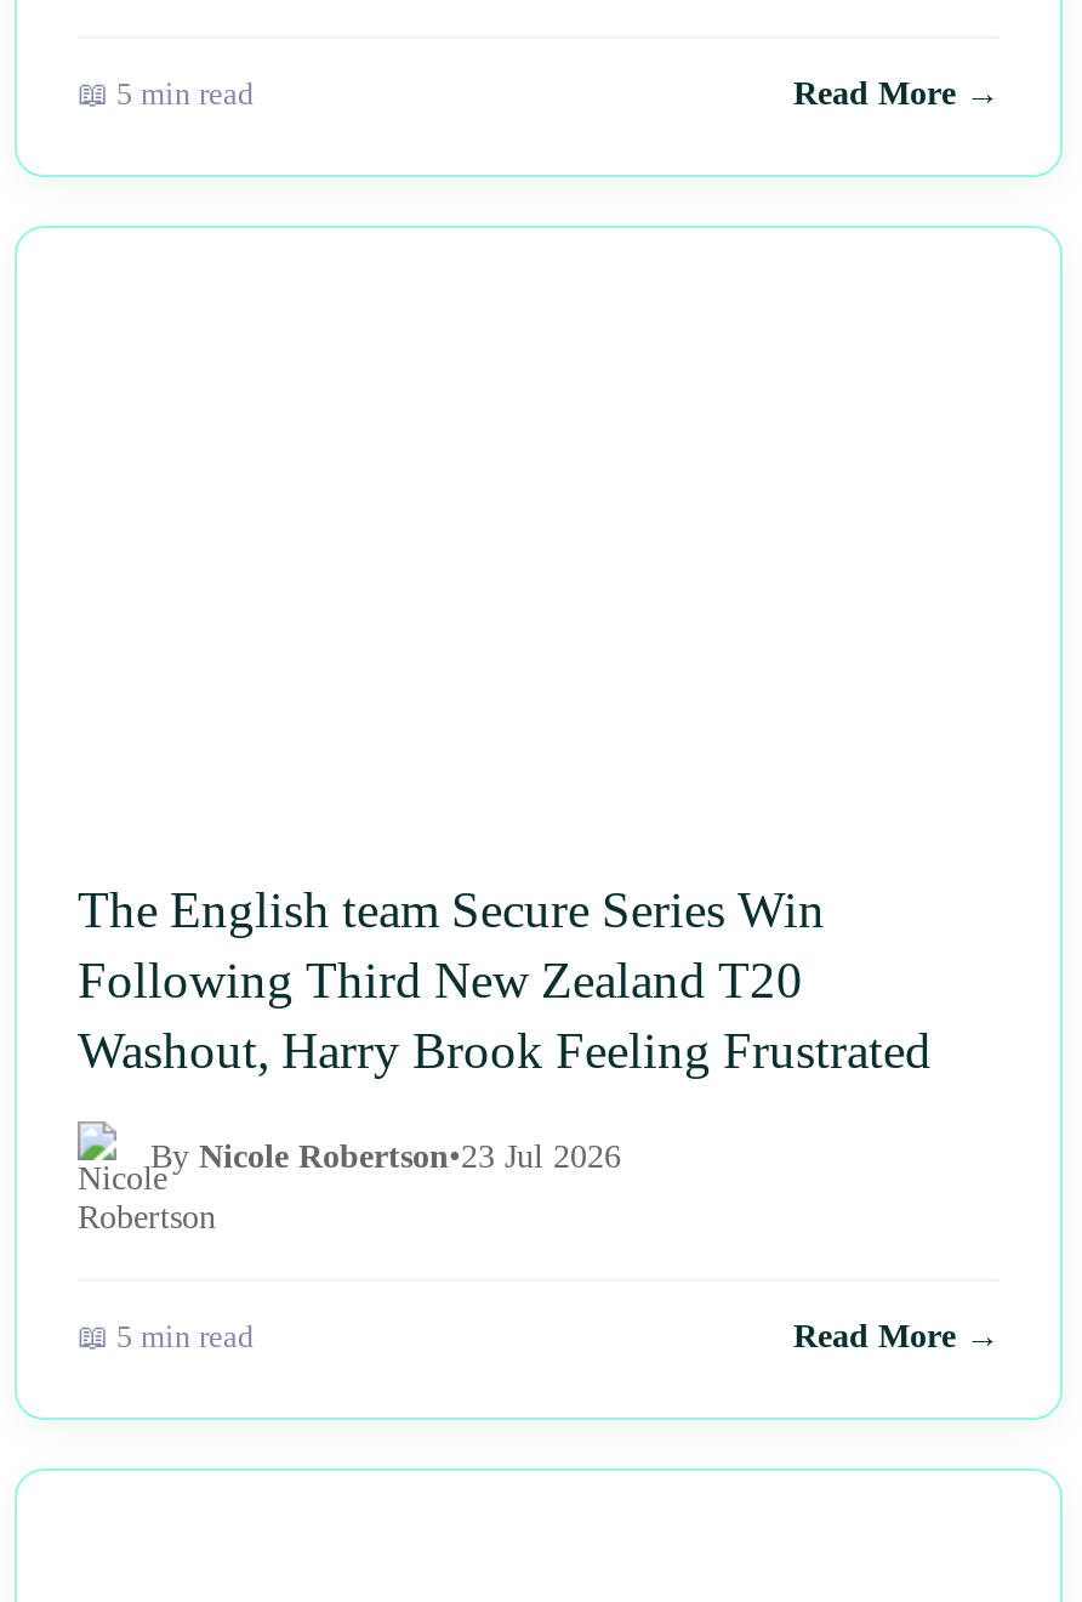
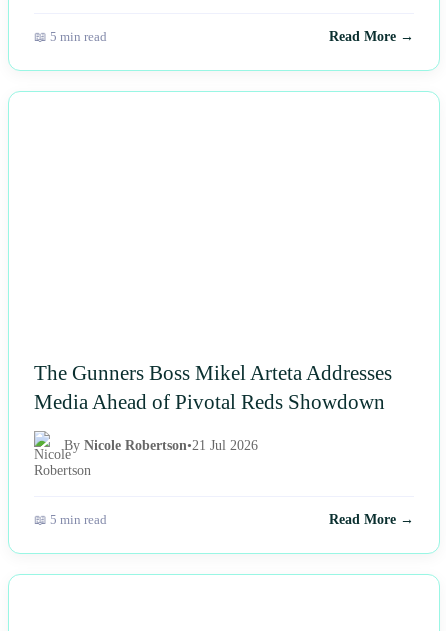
[78,882,932,1078] The English team Secure Series Win | Following Third New Zealand T20 | Washout, Harry Brook Feeling Frustrated -> [34,361,392,413] The Gunners Boss Mikel Arteta Addresses | Media Ahead of Pivotal Reds Showdown
[150,1139,621,1175] By Nicole Robertson•23 Jul 2026 -> [64,438,258,453] By Nicole Robertson•21 Jul 2026

